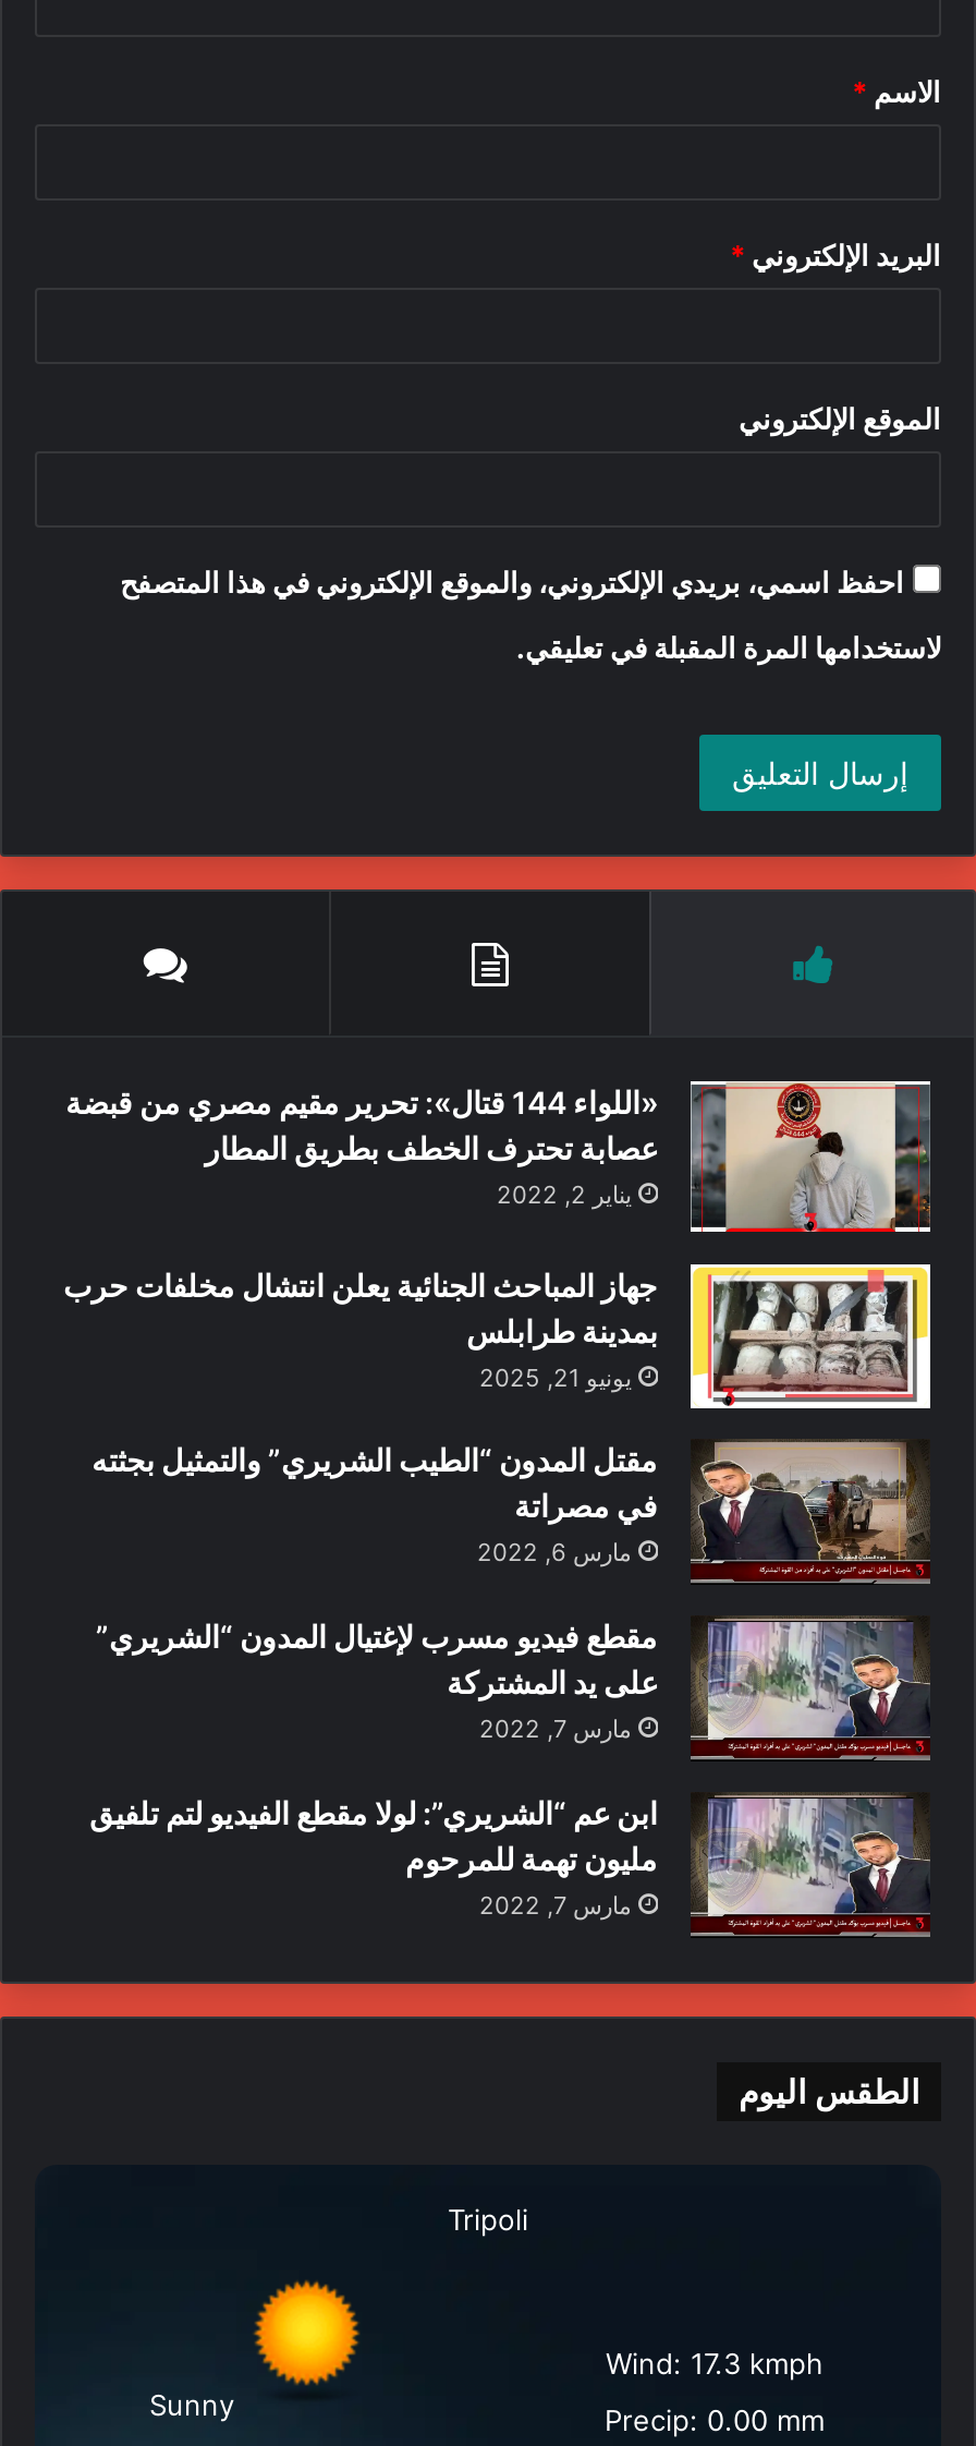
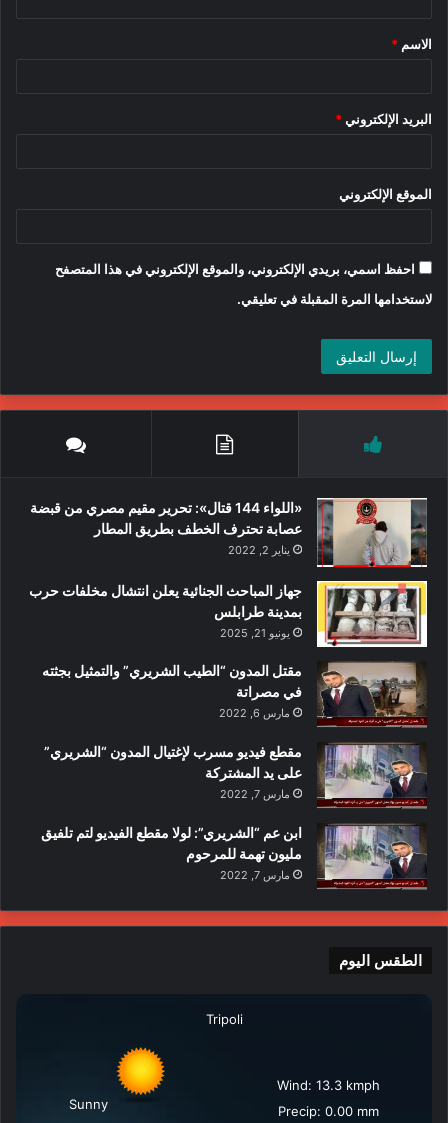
[606,2347,823,2382] Wind: 17.3 kmph -> [276,1077,379,1093] Wind: 13.3 kmph

